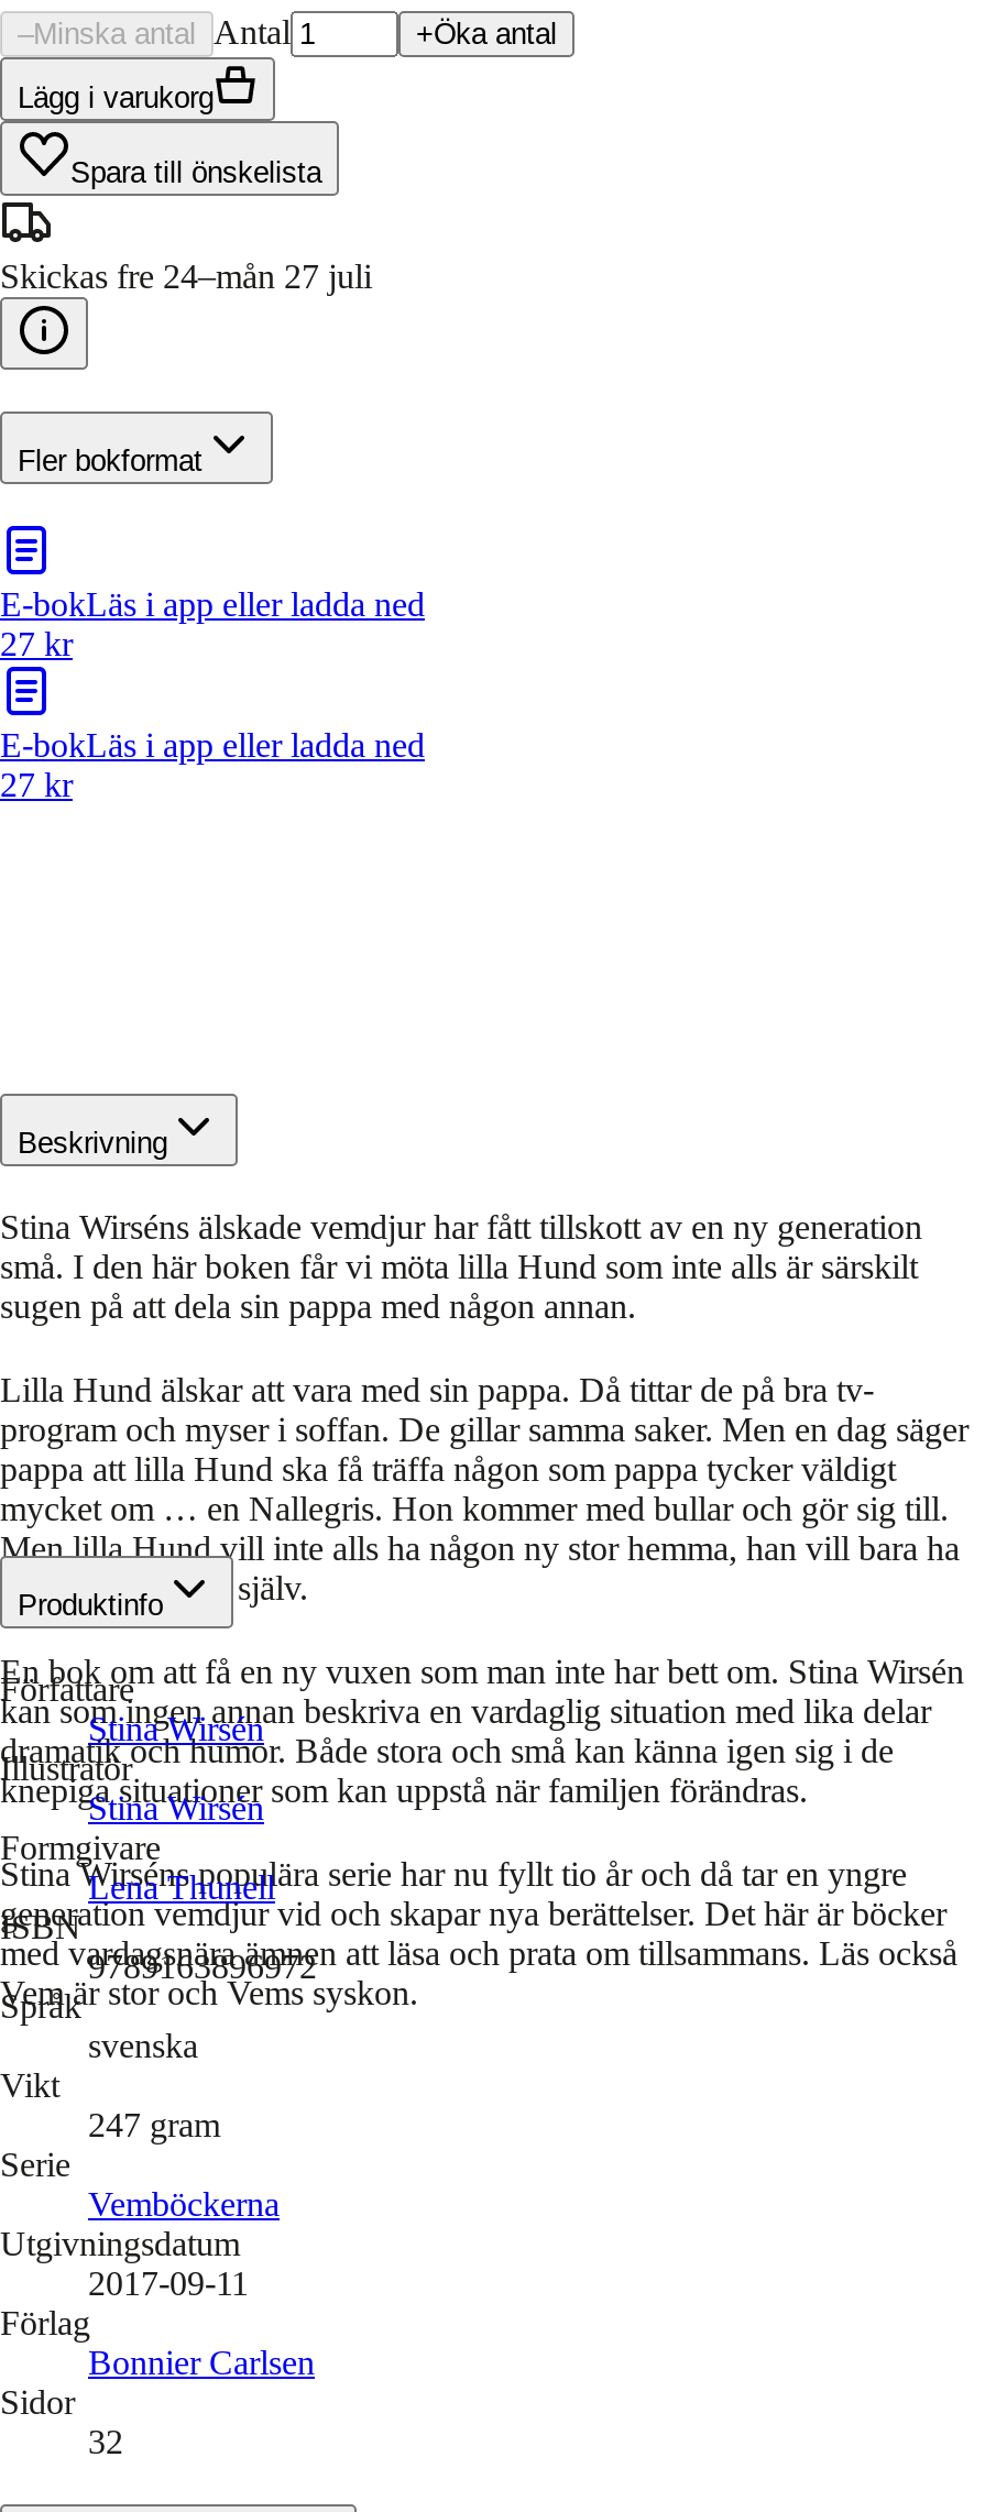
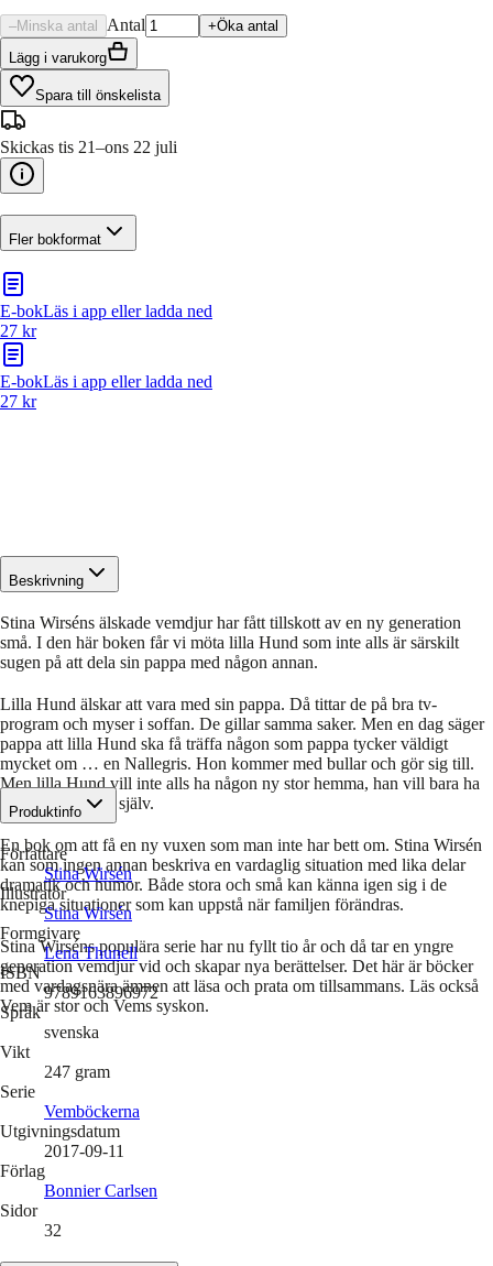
[0,257,372,295] Skickas fre 24–mån 27 juli -> [0,137,177,156] Skickas tis 21–ons 22 juli

